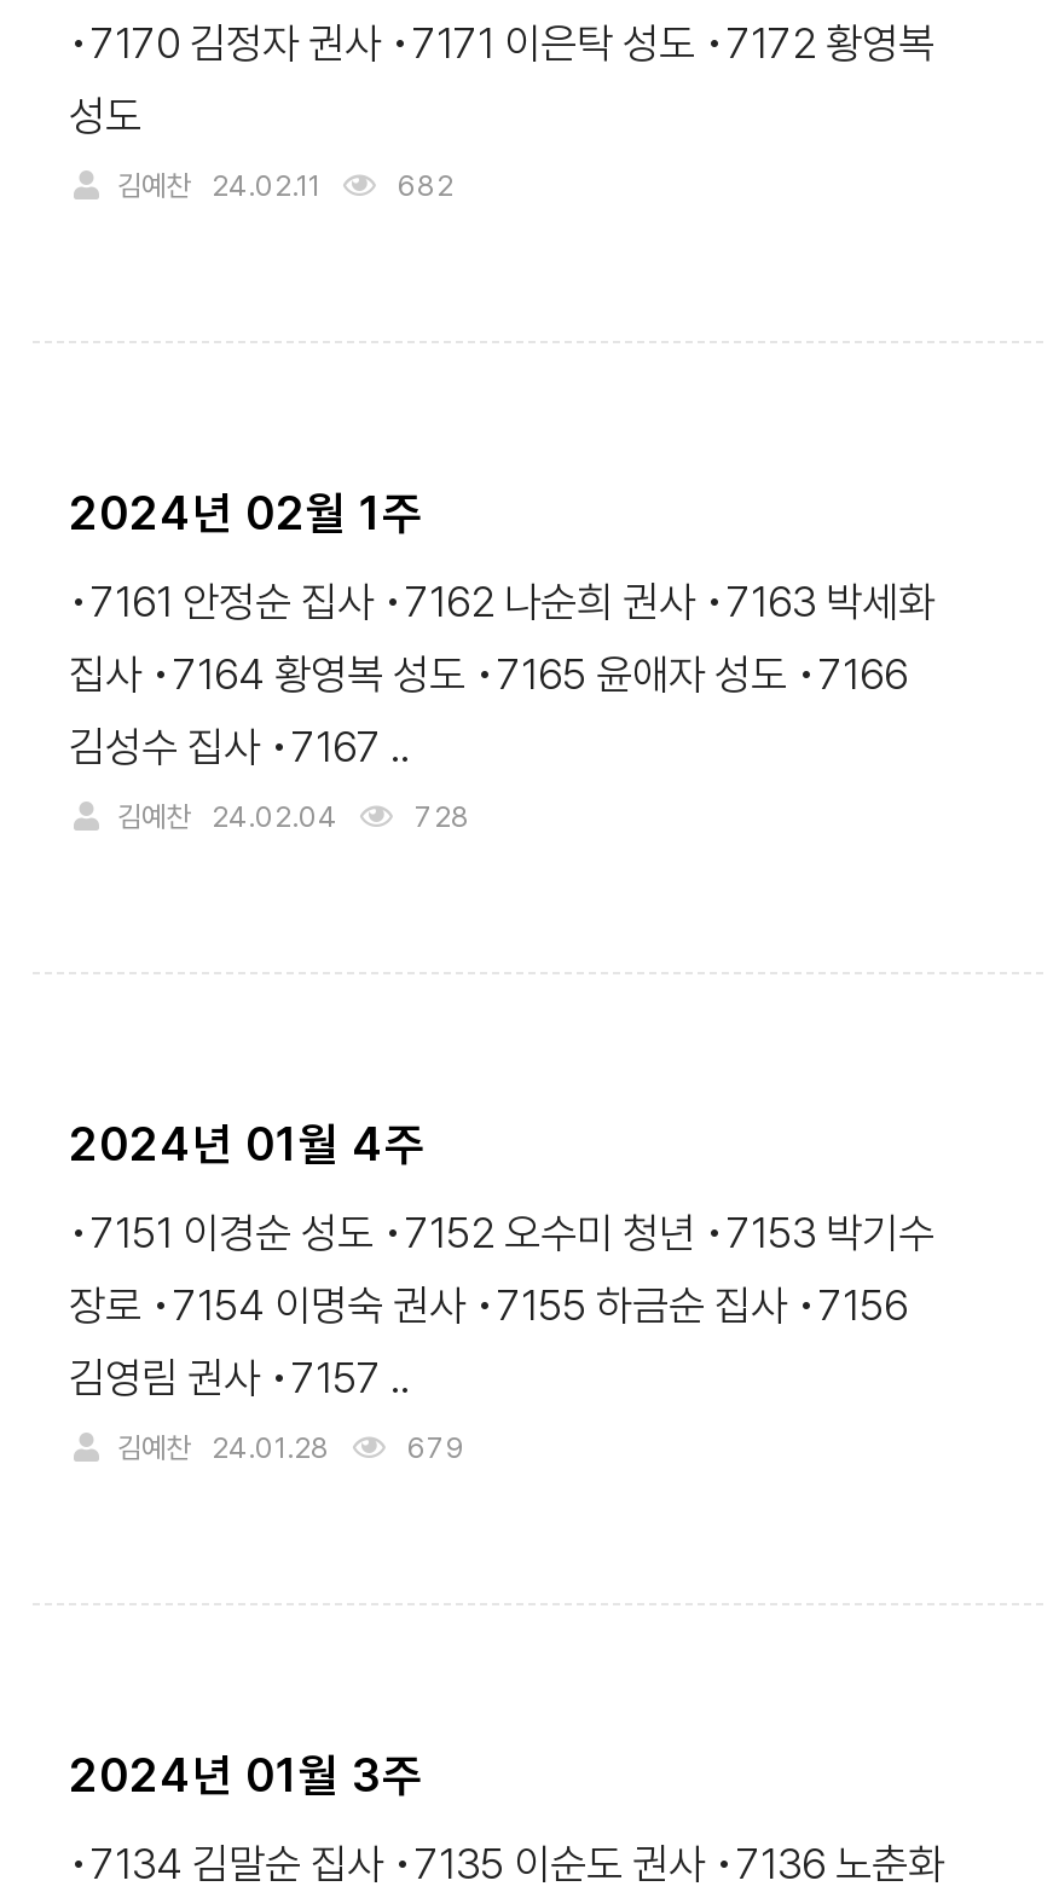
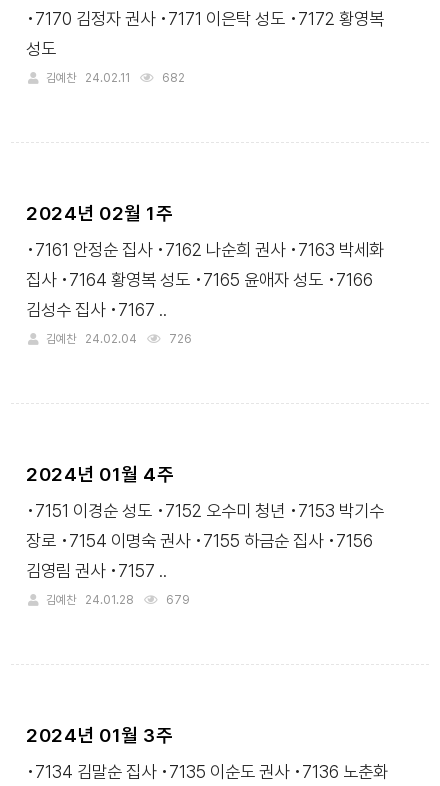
[407,801,470,835] 728 -> [166,332,192,346] 726

